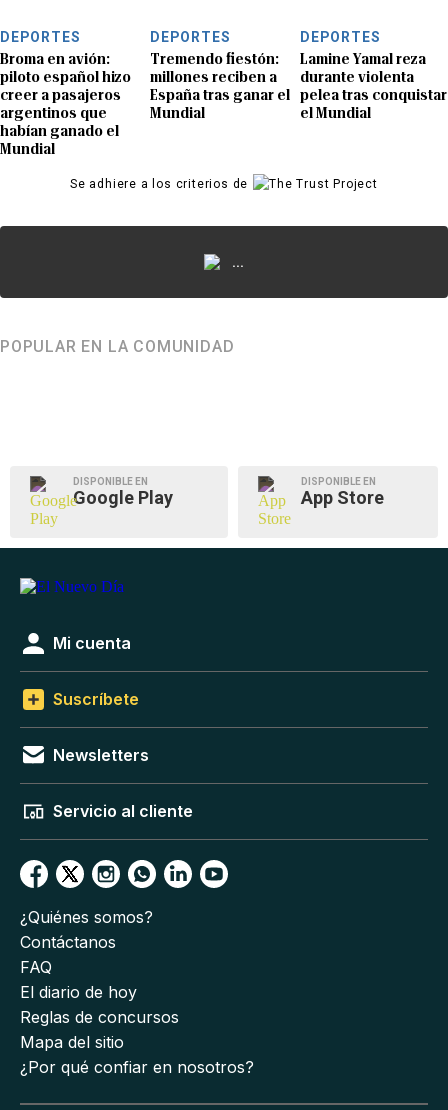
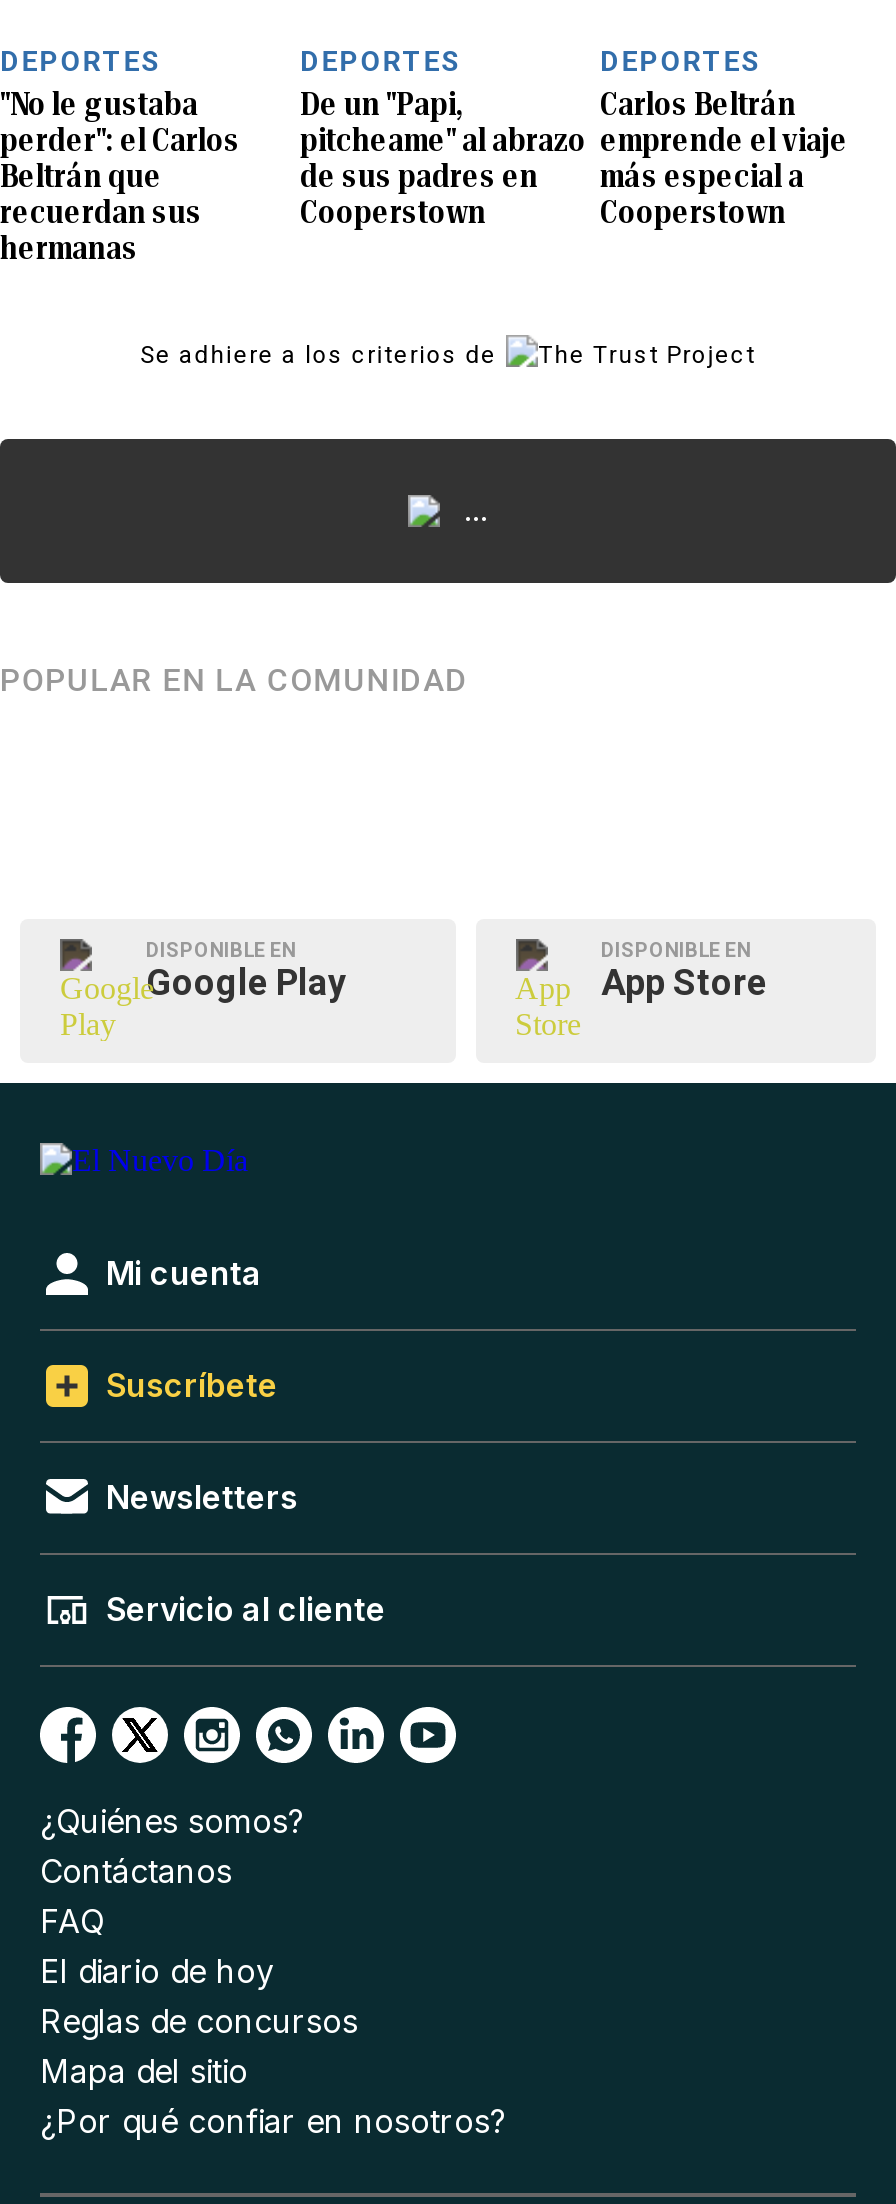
[0,49,131,158] Broma en avión: | piloto español hizo | creer a pasajeros | argentinos que | habían ganado el | Mundial -> [0,84,240,266] "No le gustaba | perder": el Carlos | Beltrán que | recuerdan sus | hermanas
[150,49,290,122] Tremendo fiestón: | millones reciben a | España tras ganar el | Mundial -> [300,84,586,230] De un "Papi, | pitcheame" al abrazo | de sus padres en | Cooperstown
[300,49,447,122] Lamine Yamal reza | durante violenta | pelea tras conquistar | el Mundial -> [600,84,848,230] Carlos Beltrán | emprende el viaje | más especial a | Cooperstown

